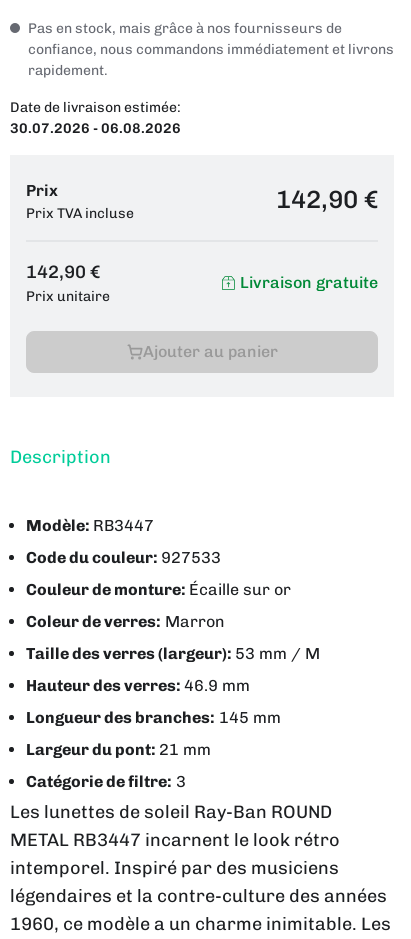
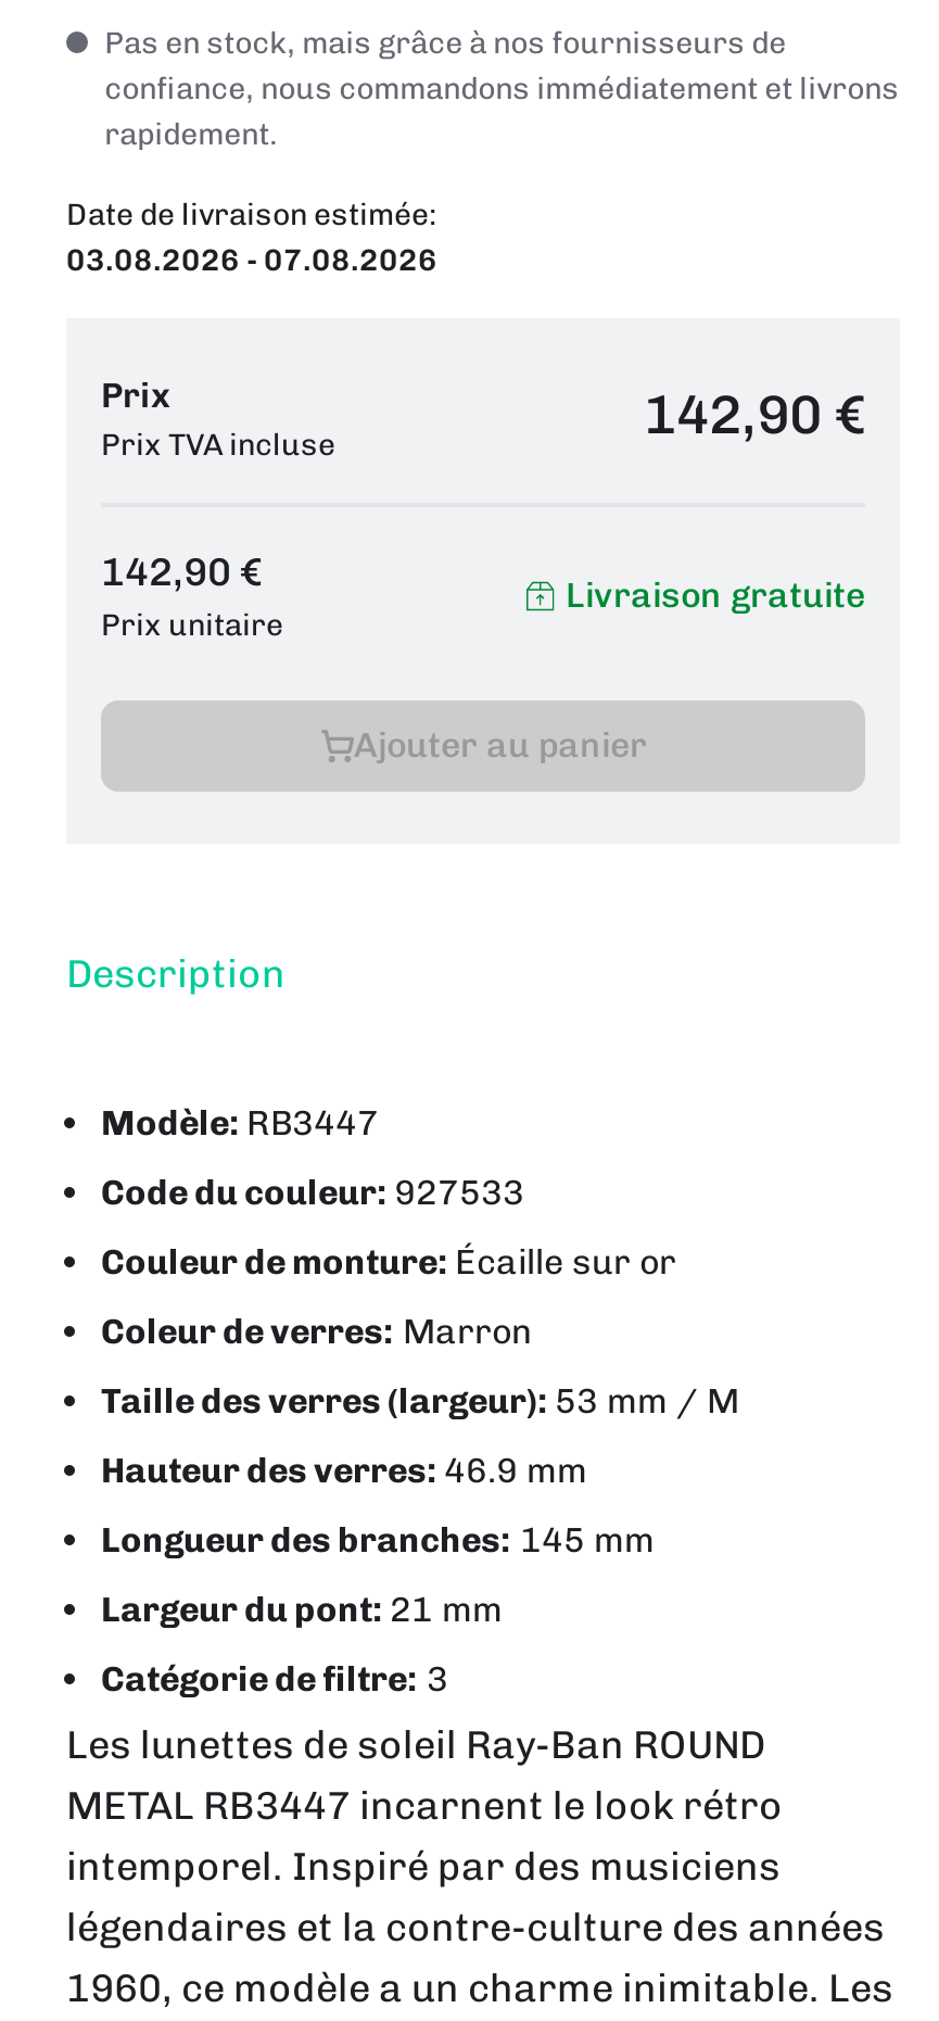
[10,120,181,137] 30.07.2026 - 06.08.2026 -> [66,242,437,279] 03.08.2026 - 07.08.2026

